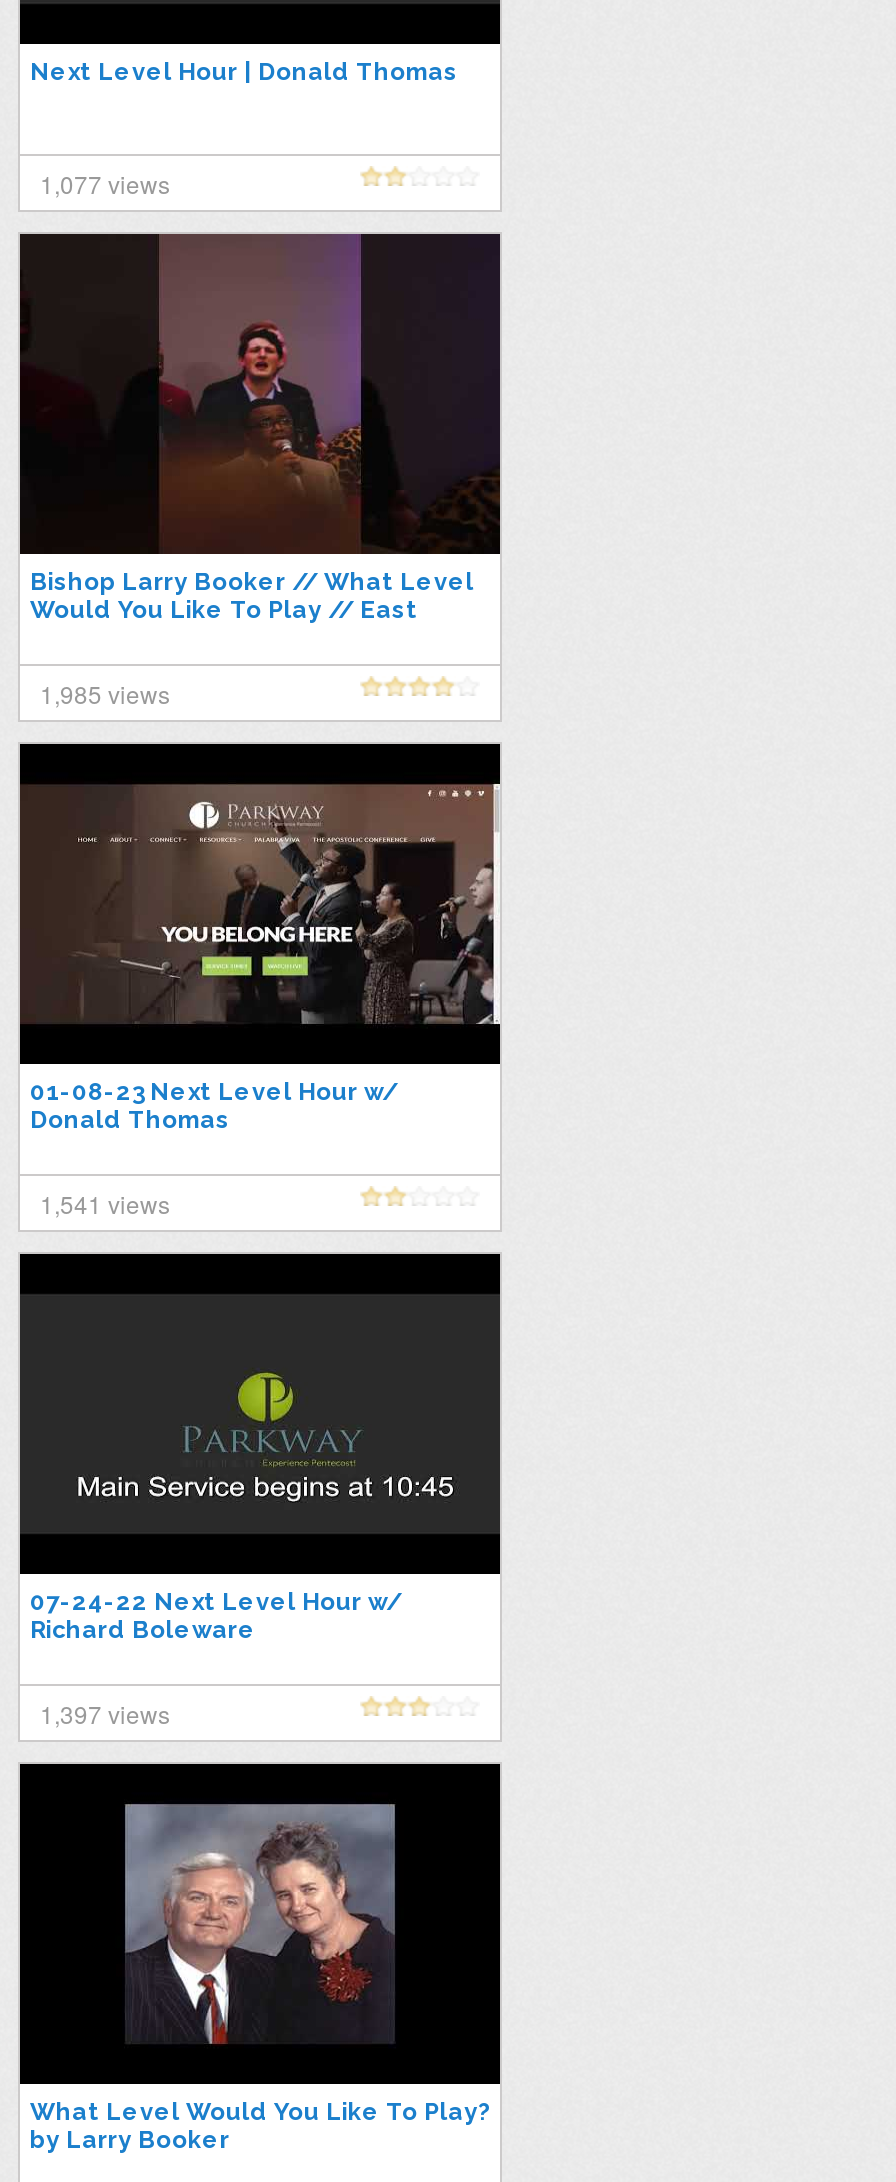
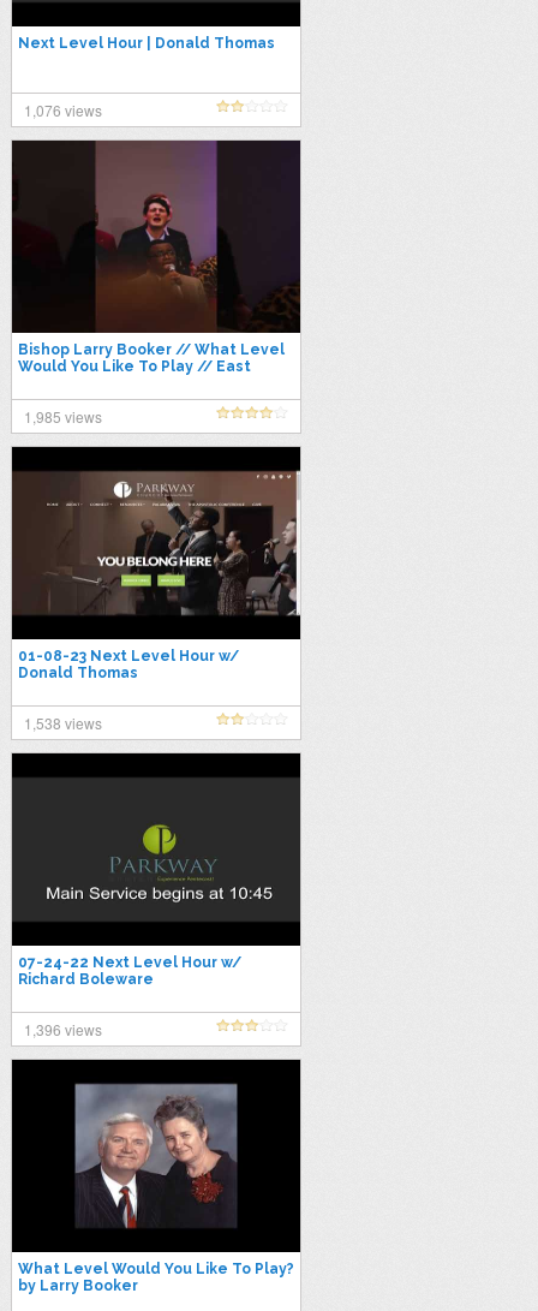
[40,166,170,200] 1,077 views -> [24,100,102,120] 1,076 views
[40,1186,170,1220] 1,541 views -> [24,713,102,733] 1,538 views
[40,1696,170,1730] 1,397 views -> [24,1019,102,1039] 1,396 views

